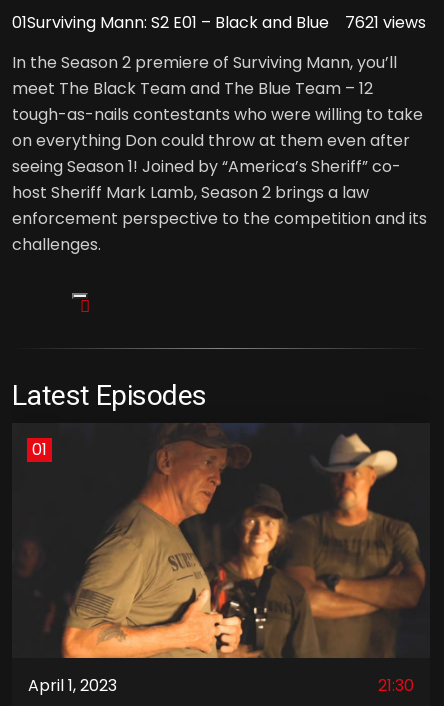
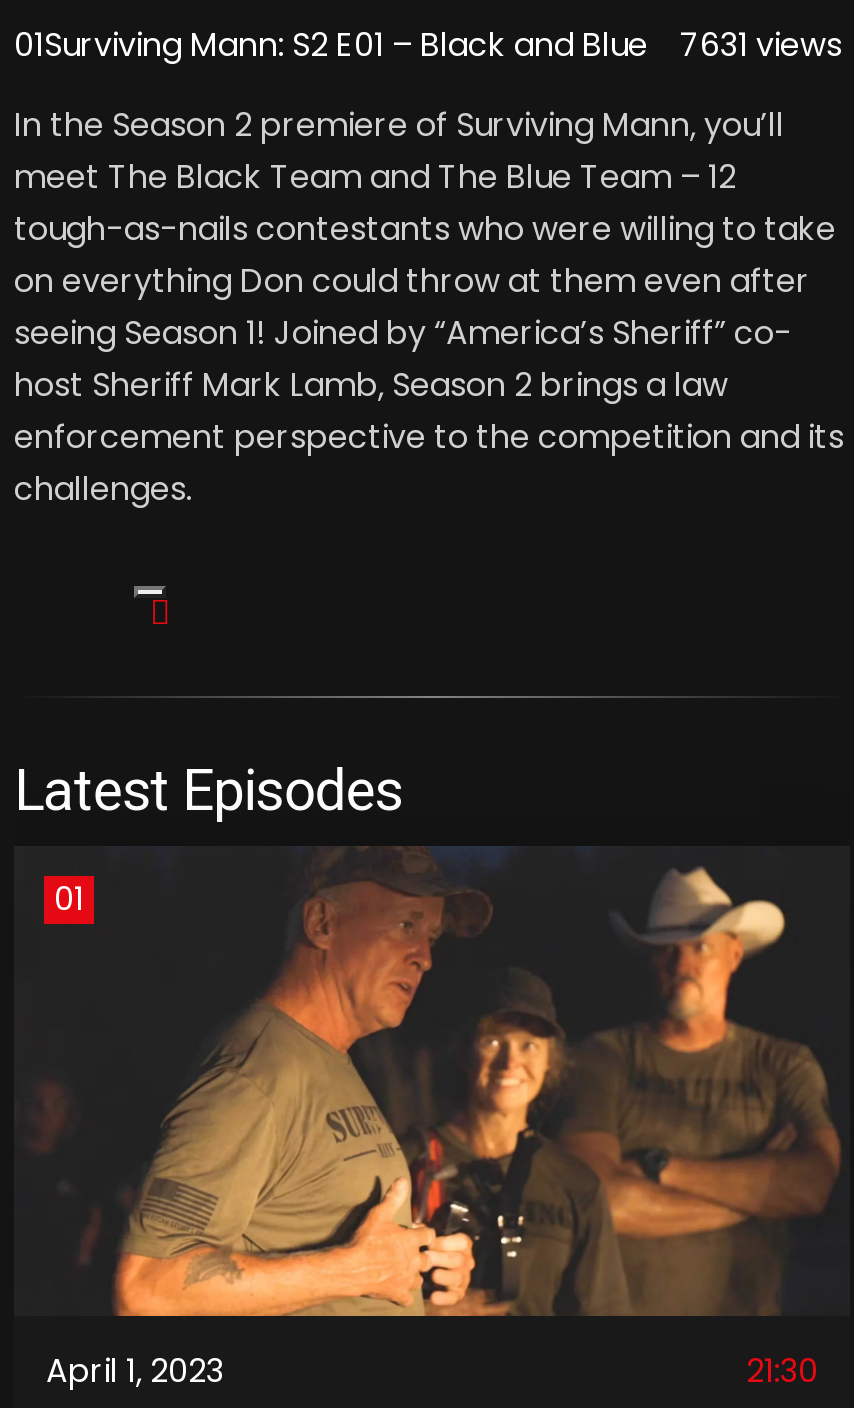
[12,11,426,34] 01Surviving Mann: S2 E01 – Black and Blue 7621 views -> [14,22,842,68] 01Surviving Mann: S2 E01 – Black and Blue 7631 views

